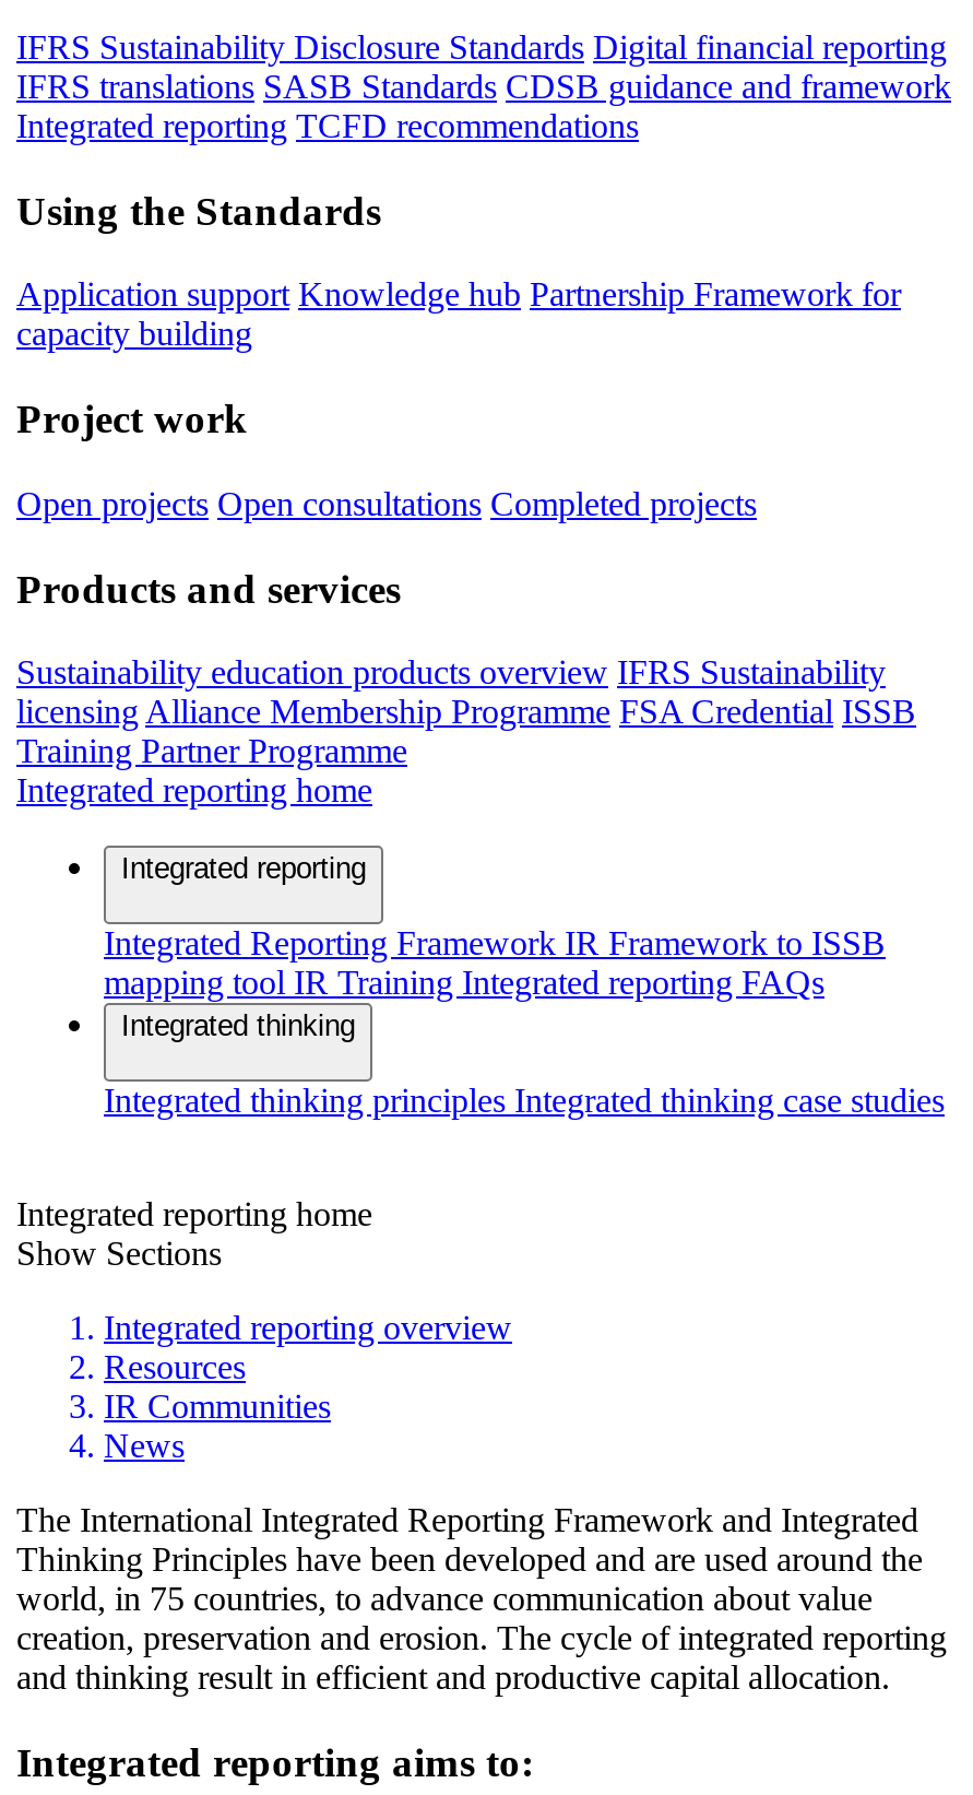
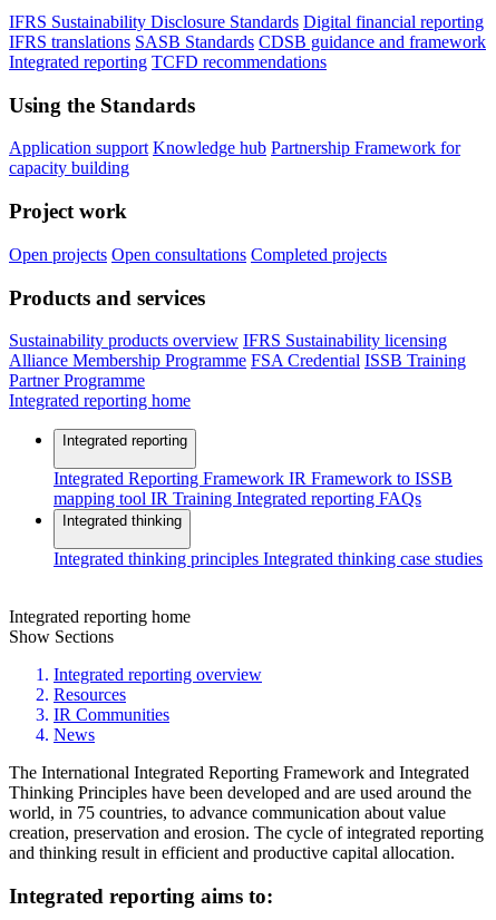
[16,654,916,770] Sustainability education products overview IFRS Sustainability | licensing Alliance Membership Programme FSA Credential ISSB | Training Partner Programme -> [9,331,466,390] Sustainability products overview IFRS Sustainability licensing | Alliance Membership Programme FSA Credential ISSB Training | Partner Programme

